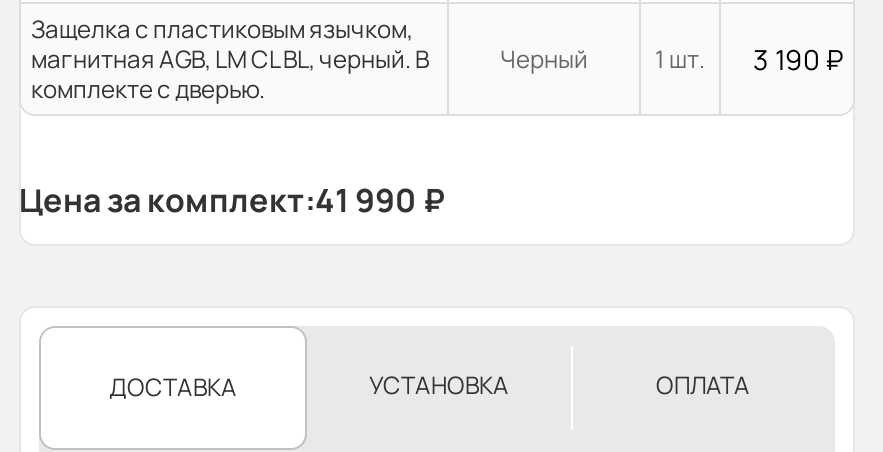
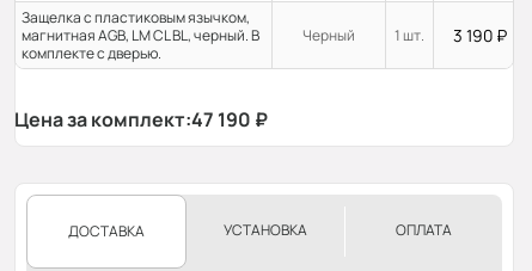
[19,178,445,222] Цена за комплект:41 990 ₽ -> [14,106,268,133] Цена за комплект:47 190 ₽

